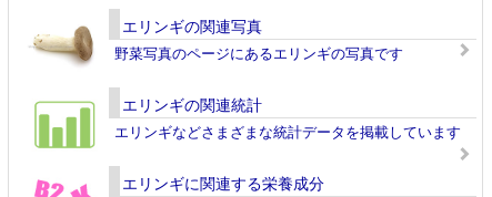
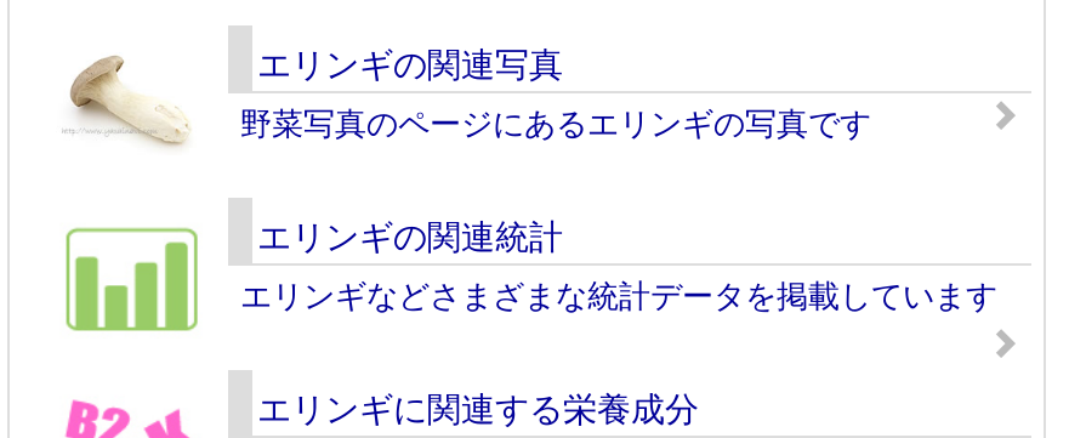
[32,23,94,63] [image] -> [63,52,194,142] [image]

